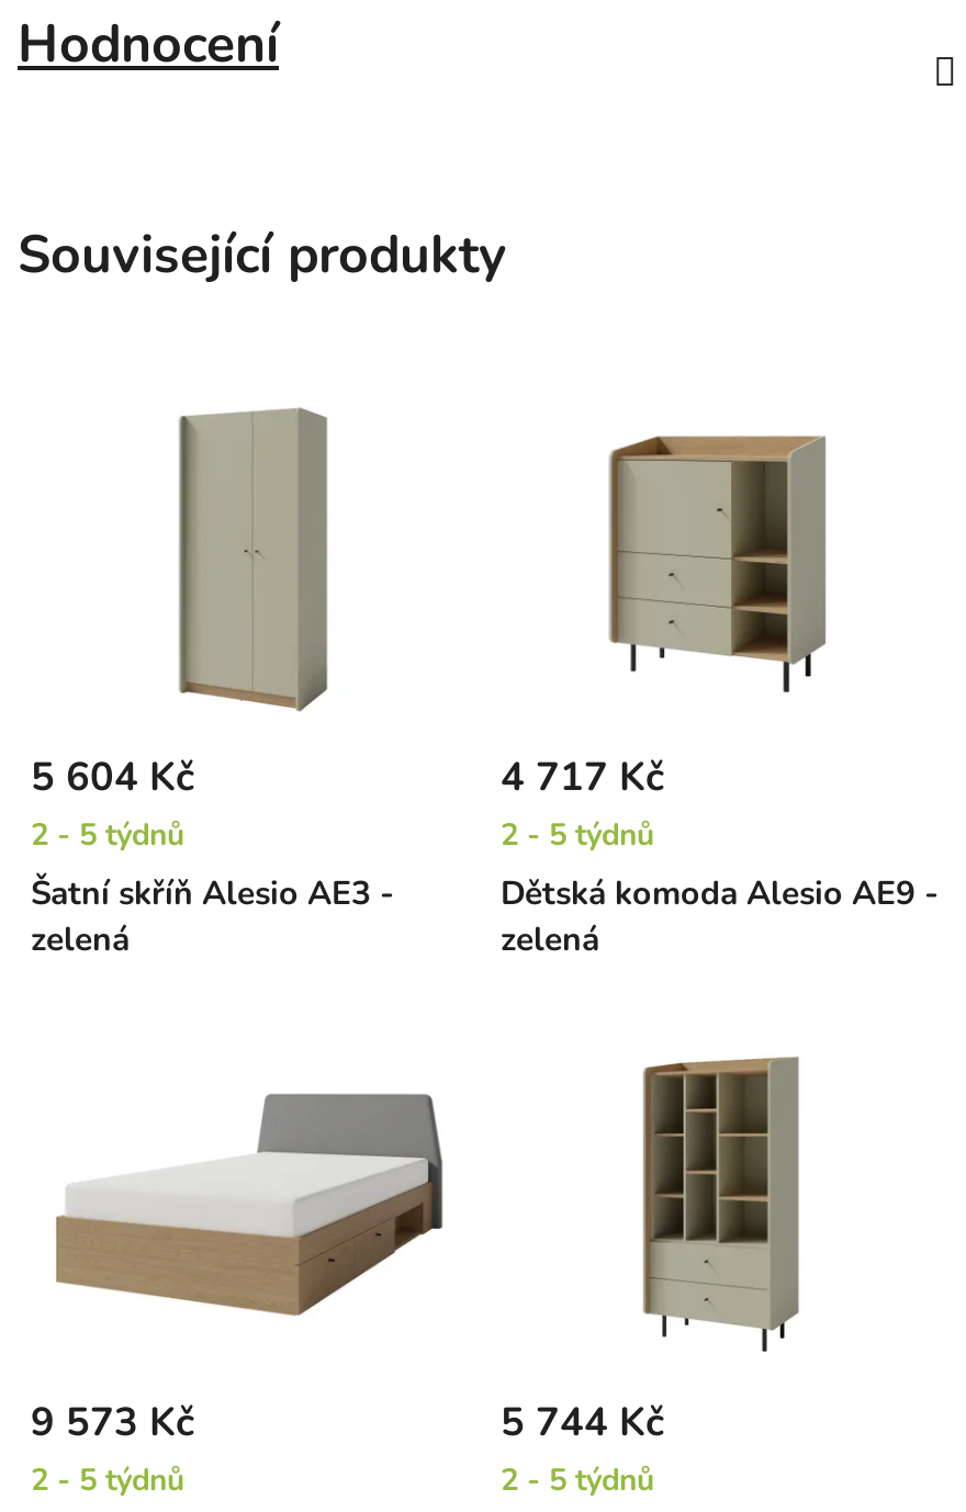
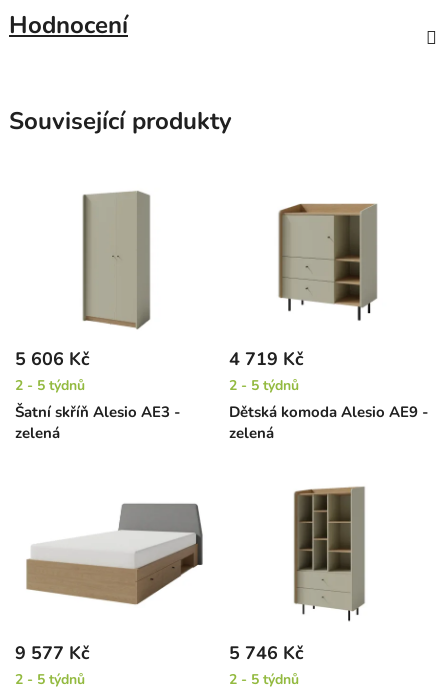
[31,751,195,803] 5 604 Kč -> [15,347,90,371] 5 606 Kč
[501,751,665,803] 4 717 Kč -> [229,347,304,371] 4 719 Kč
[31,1395,195,1448] 9 573 Kč -> [15,641,90,665] 9 577 Kč
[501,1395,665,1448] 5 744 Kč -> [229,641,304,665] 5 746 Kč

